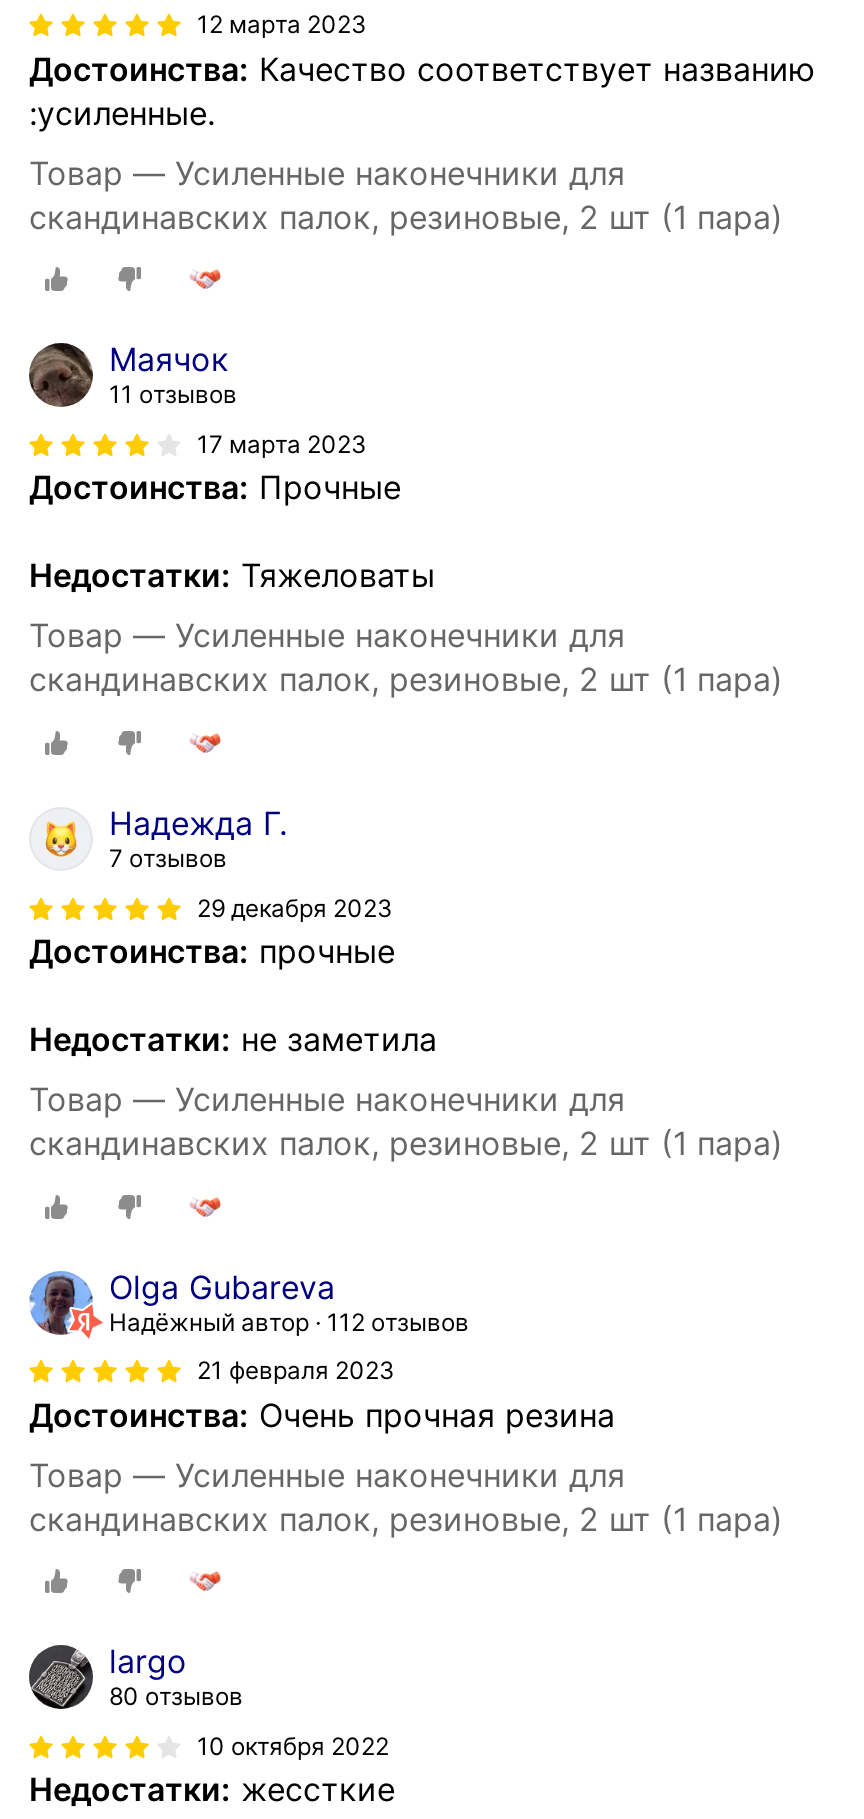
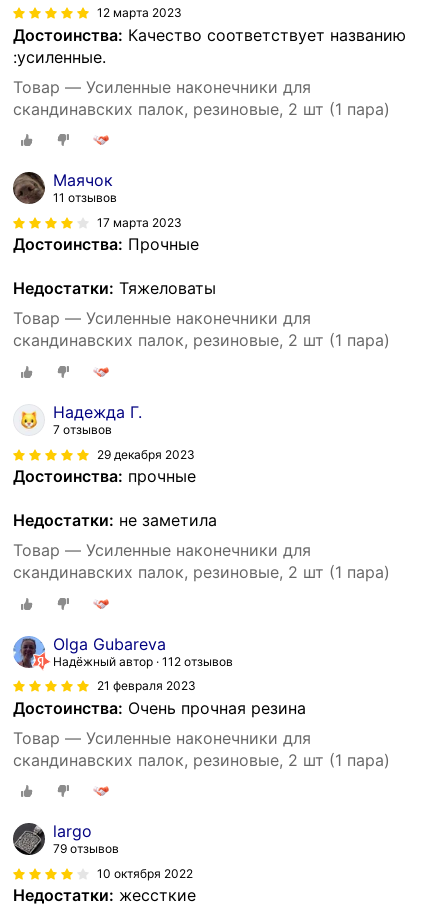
[109,1681,243,1711] 80 отзывов -> [53,841,119,856] 79 отзывов

